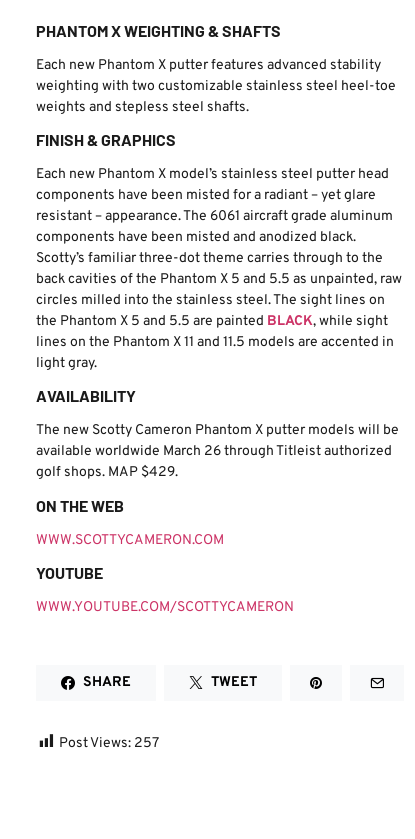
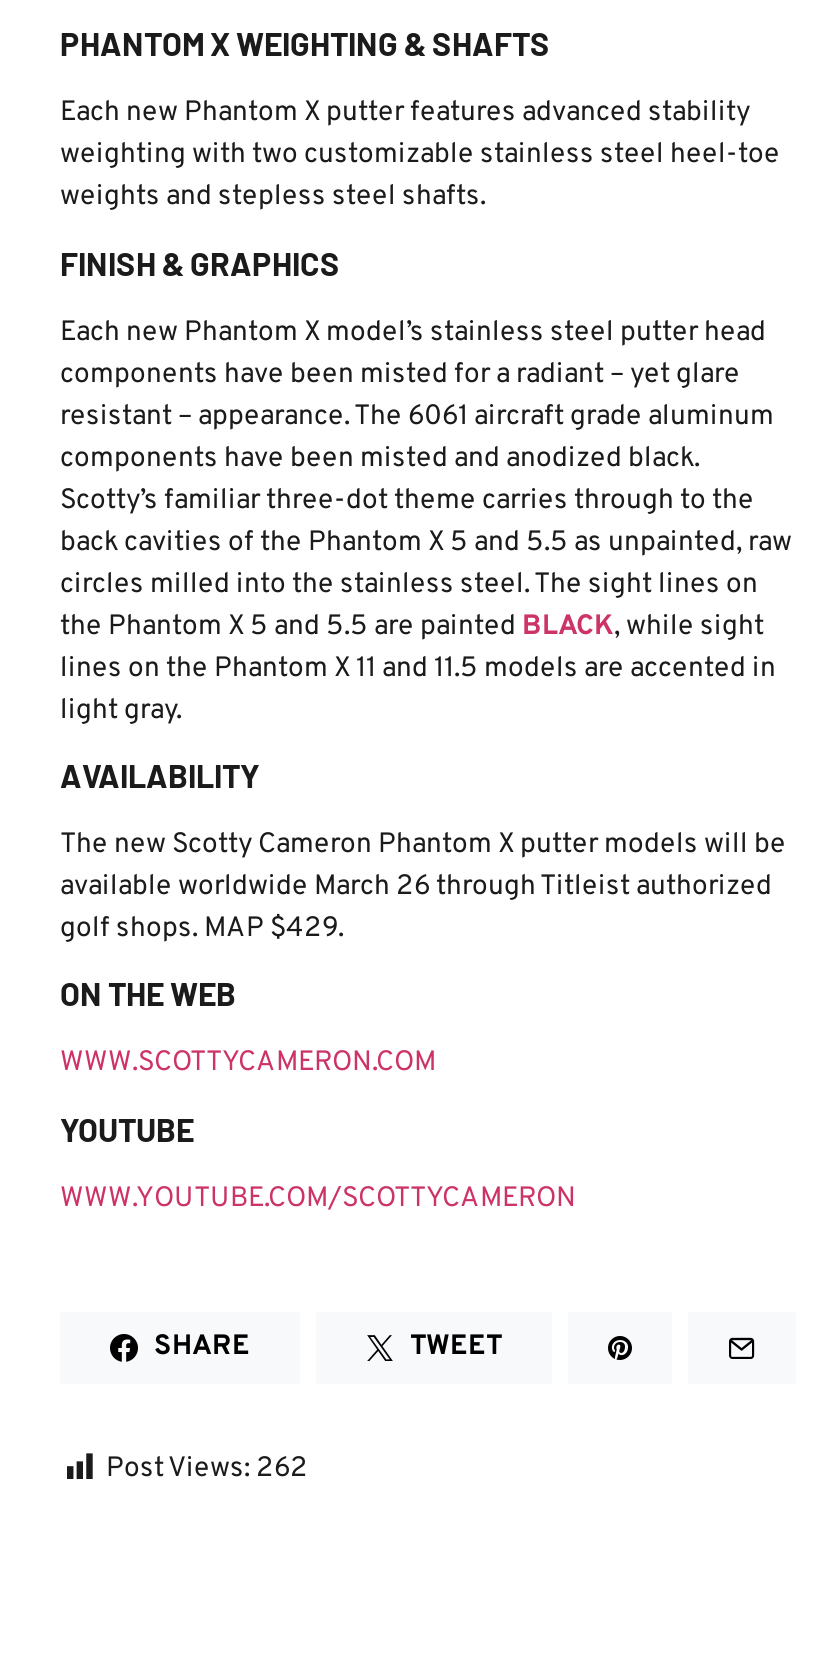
[59,735,159,752] Post Views: 257 -> [106,1452,308,1486] Post Views: 262

